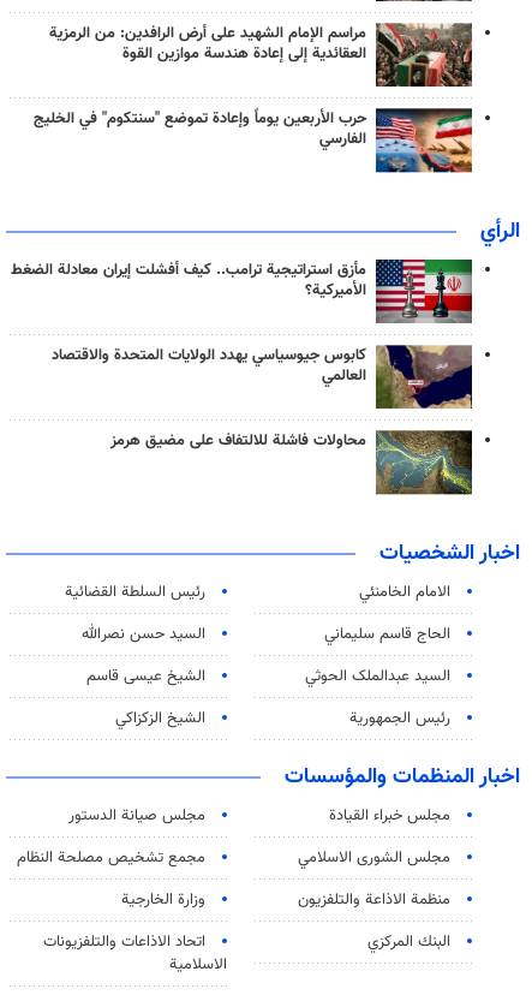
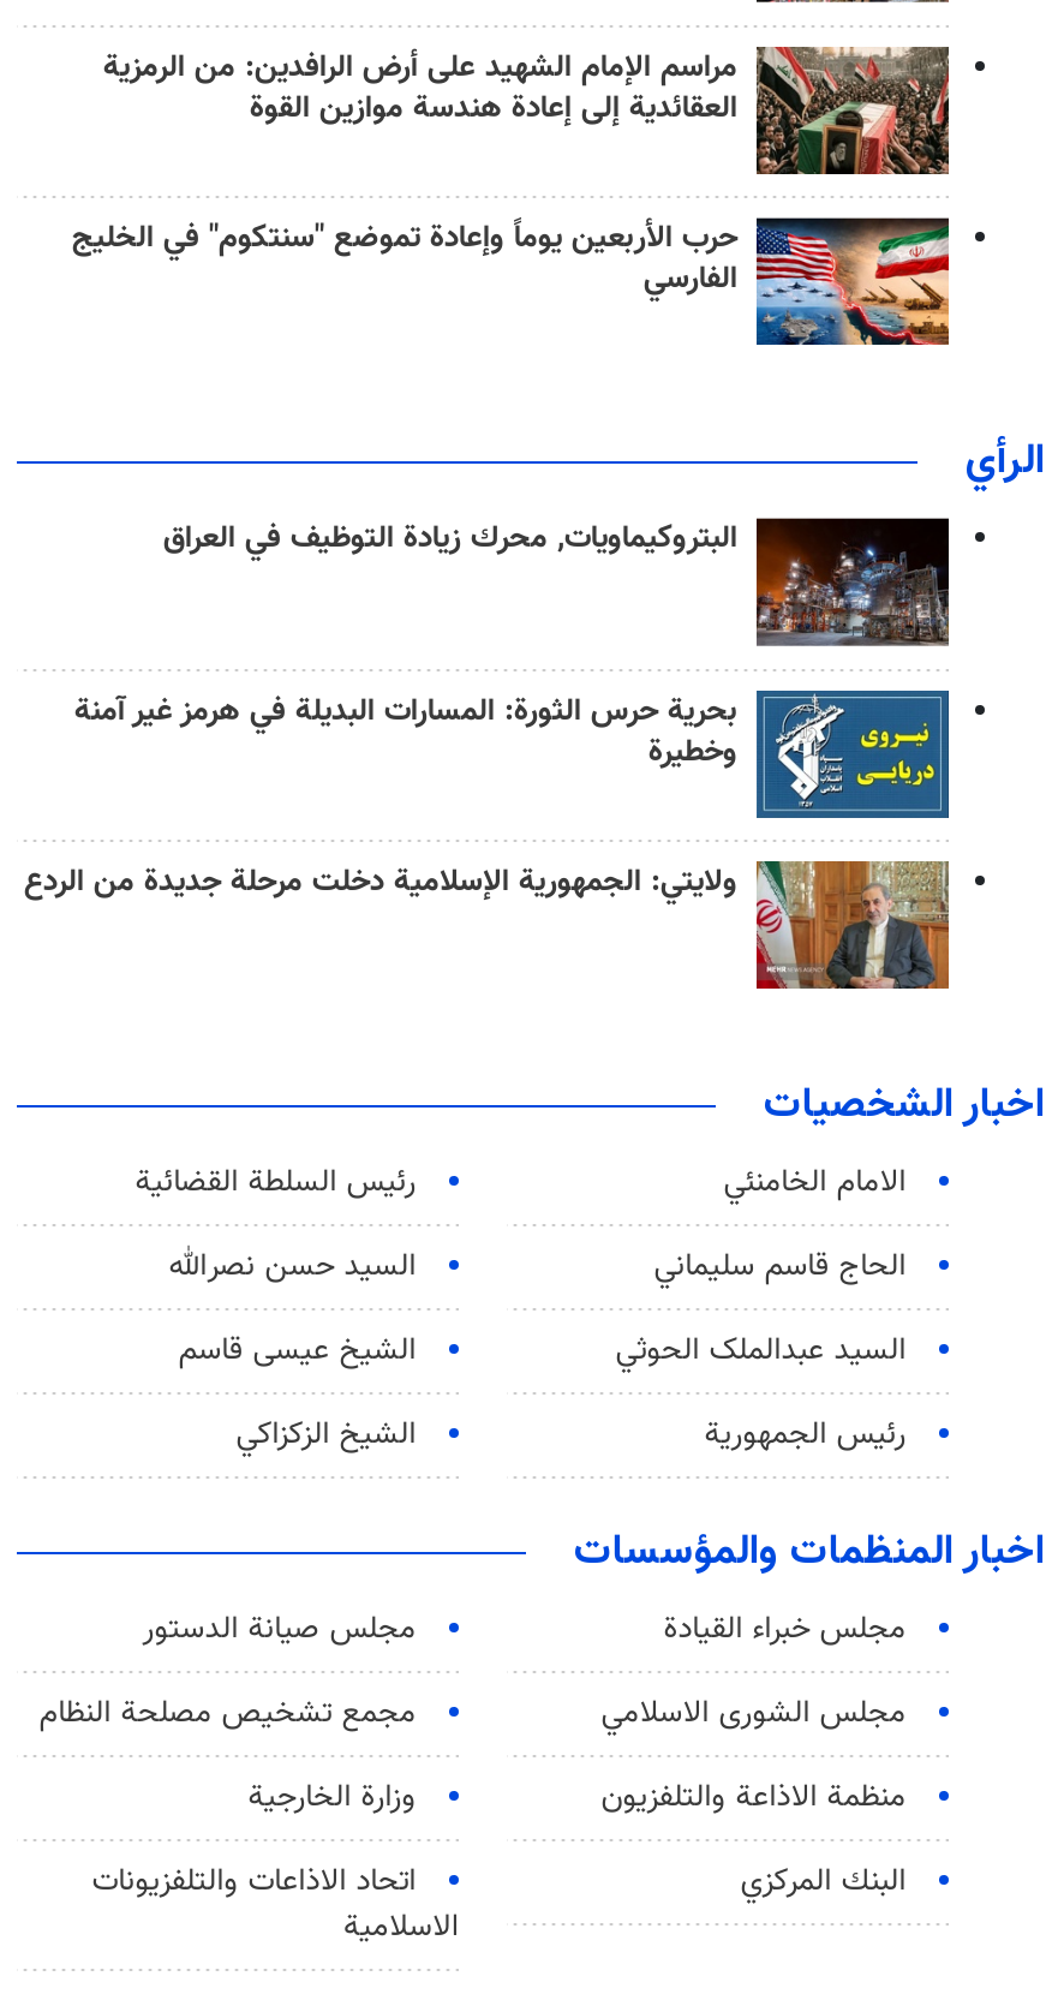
[11,258,473,323] [image] | مأزق استراتيجية ترامب.. كيف أفشلت إيران معادلة الضغط | الأميركية؟ -> [163,516,951,646] [image] | البتروكيماويات, محرك زيادة التوظيف في العراق
[52,344,473,410] [image] | كابوس جيوسياسي يهدد الولايات المتحدة والاقتصاد | العالمي -> [74,687,951,822] [image] | بحرية حرس الثورة: المسارات البديلة في هرمز غير آمنة | وخطيرة
[110,429,473,495] [image] | محاولات فاشلة للالتفاف على مضيق هرمز -> [24,858,951,990] [image] | ولايتي: الجمهورية الإسلامية دخلت مرحلة جديدة من الردع

